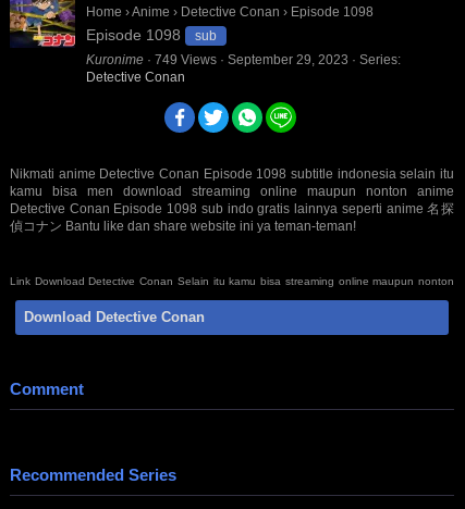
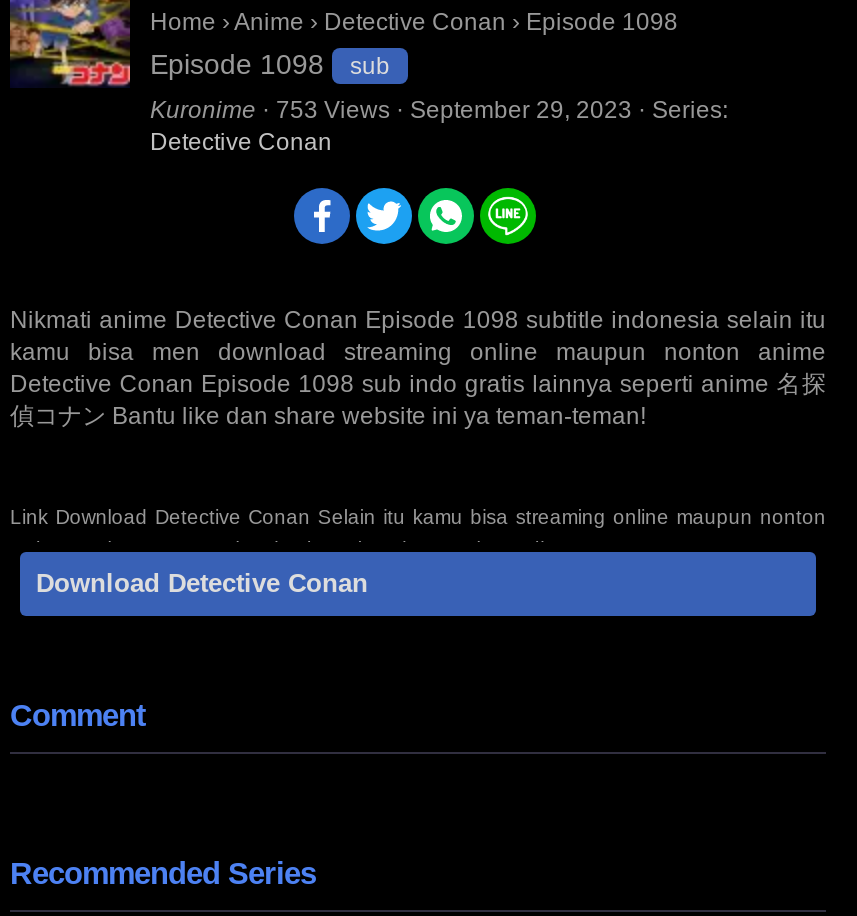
[86,52,401,68] Kuronime · 749 Views · September 29, 2023 · Series: -> [150,96,728,124] Kuronime · 753 Views · September 29, 2023 · Series:

